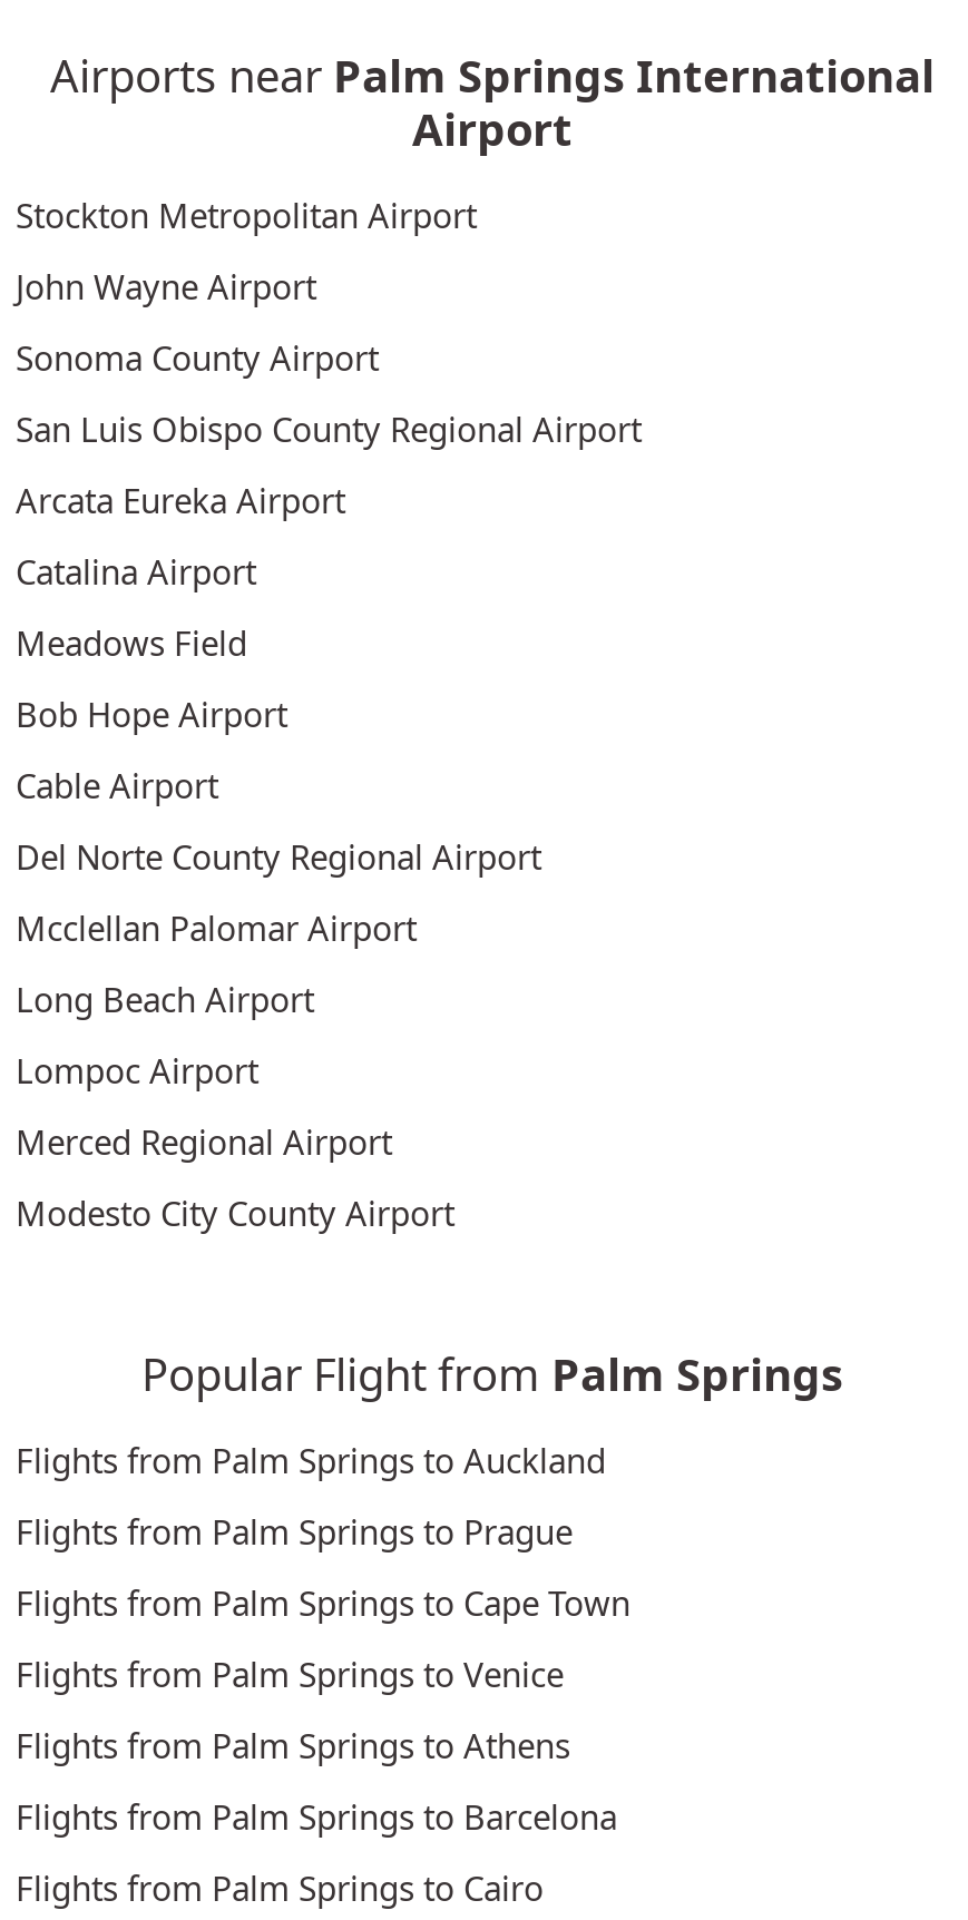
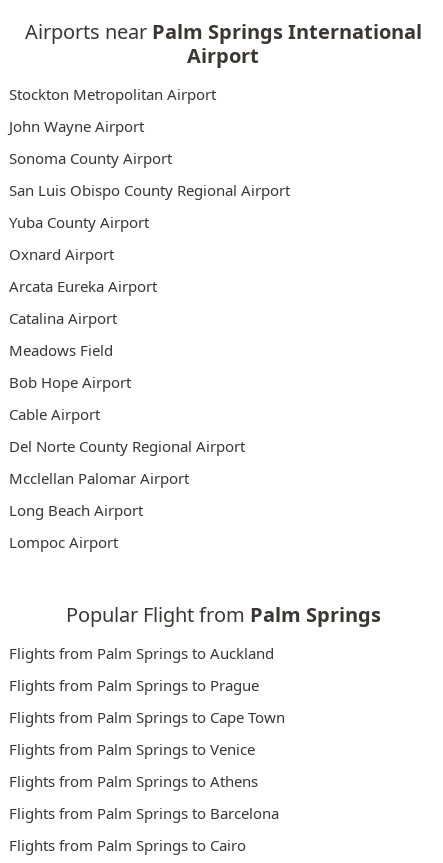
none -> [9,212,149,264] Yuba County Airport | Oxnard Airport
moved [16,478,541,1093] -> [9,276,245,552]: Arcata Eureka Airport | Catalina Airport | Meadows Field | ... | Long Beach Airport | Lompoc Airport
[16,1119,454,1235] Merced Regional Airport | Modesto City County Airport -> none

